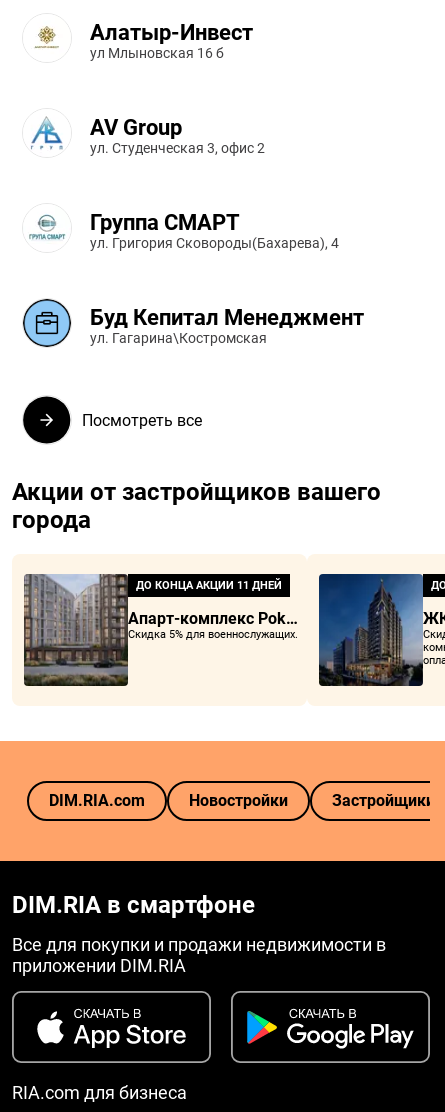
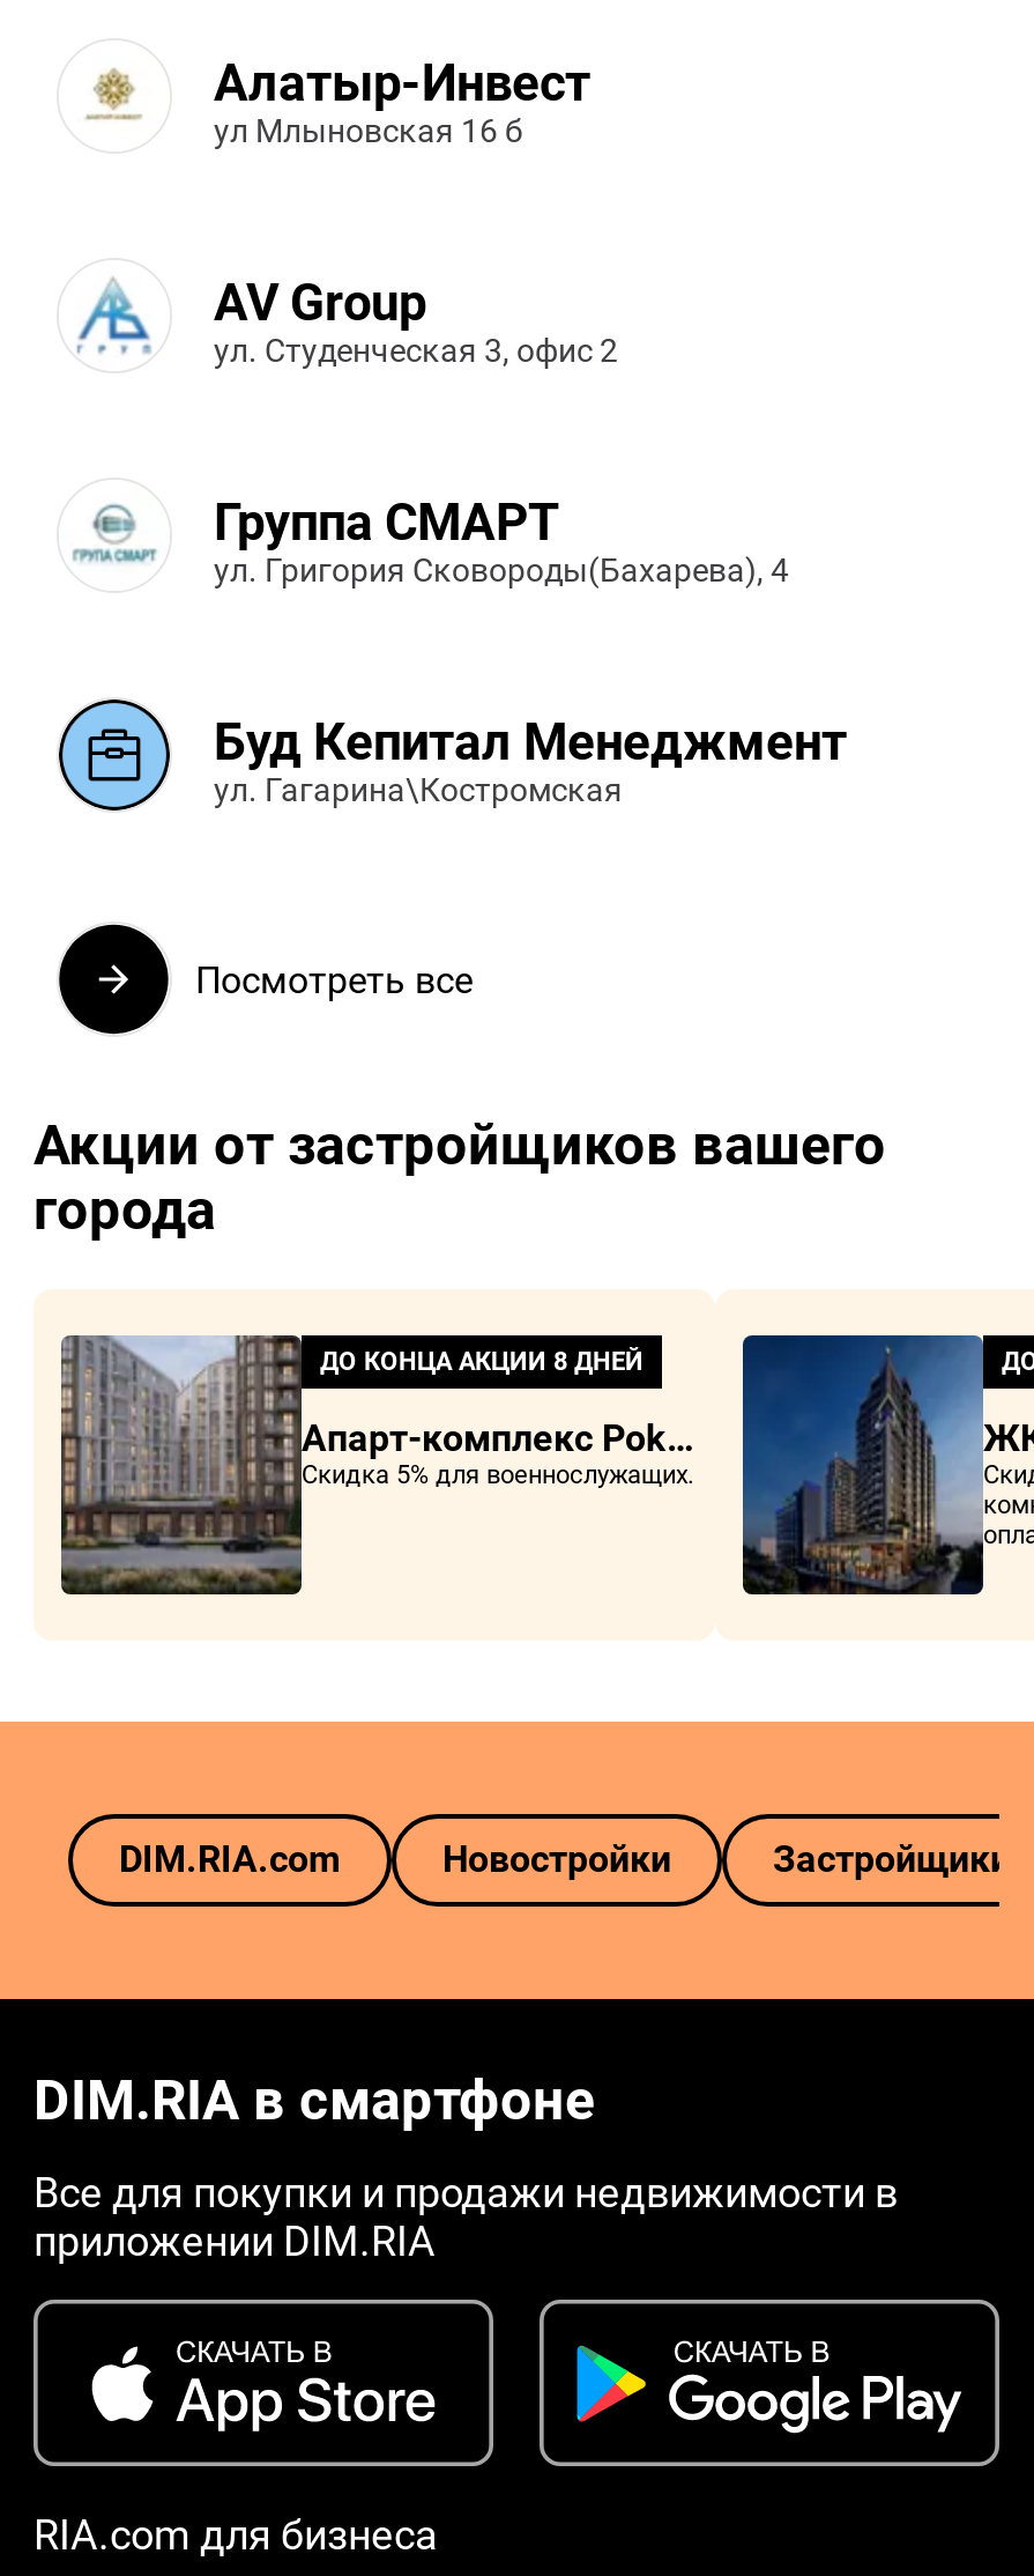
[136,579,282,592] ДО КОНЦА АКЦИИ 11 ДНЕЙ -> [320,1346,644,1376] ДО КОНЦА АКЦИИ 8 ДНЕЙ

